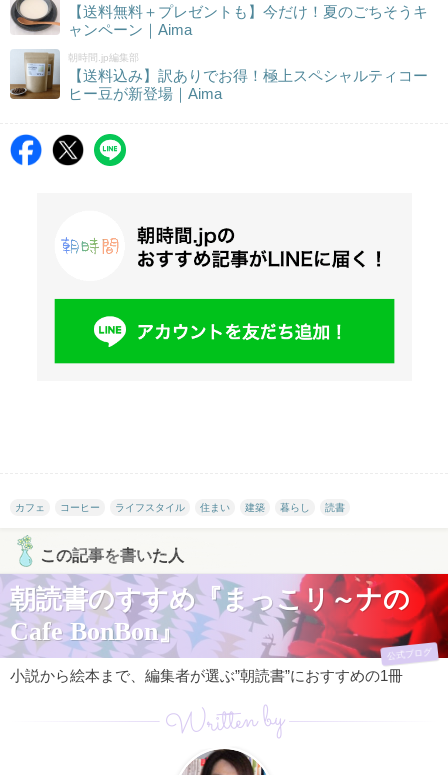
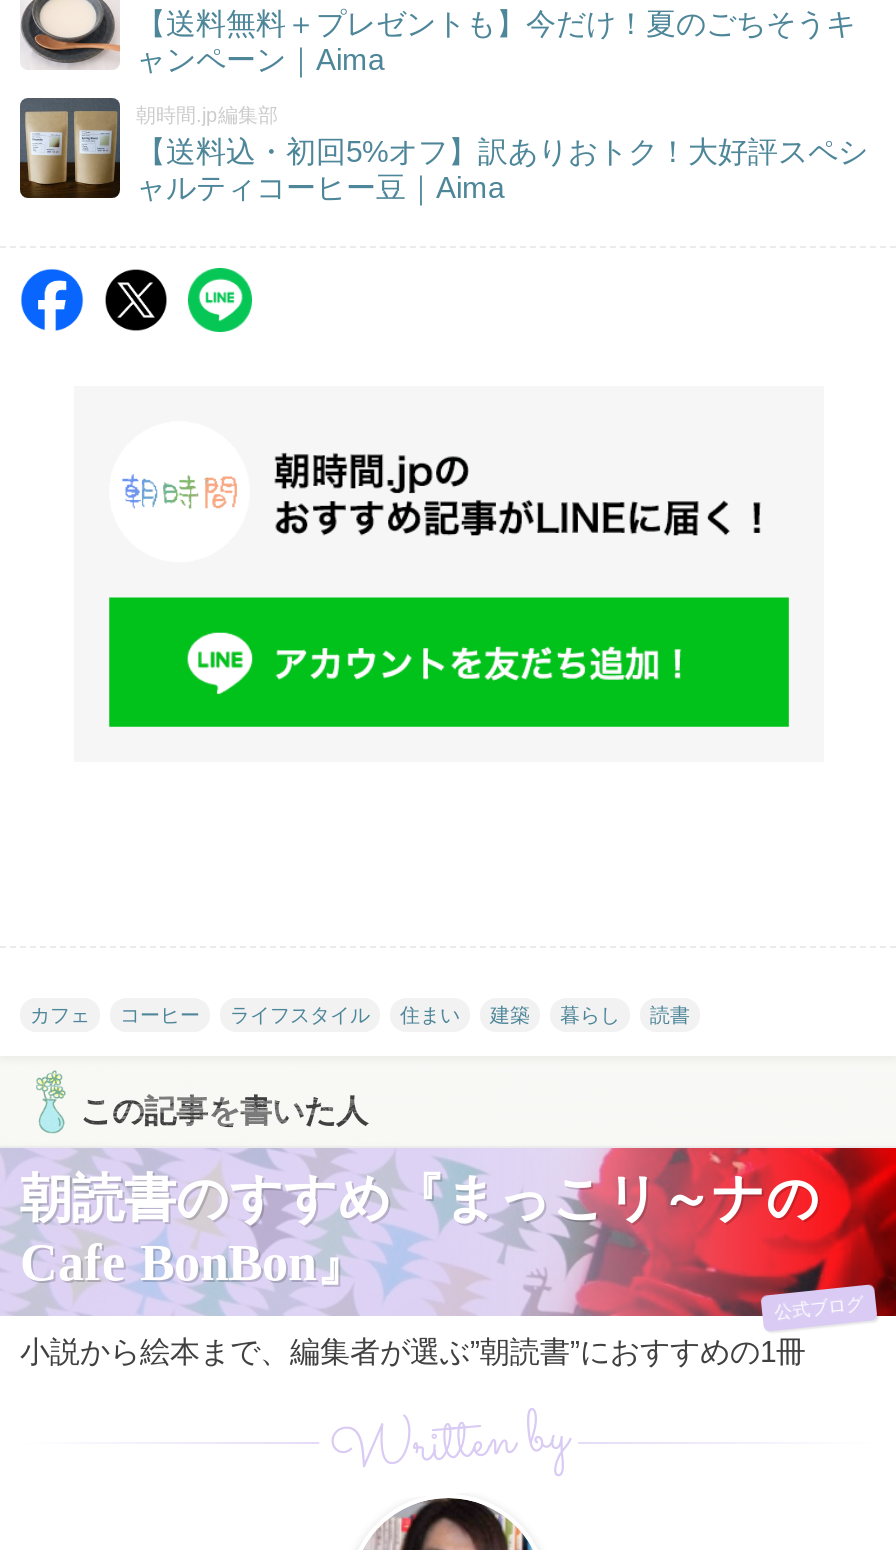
[9,49,428,102] [image] | 【送料込み】訳ありでお得！極上スペシャルティコー | ヒー豆が新登場｜Aima -> [18,96,868,204] [image] | 【送料込・初回5%オフ】訳ありおトク！大好評スペシ | ャルティコーヒー豆｜Aima

